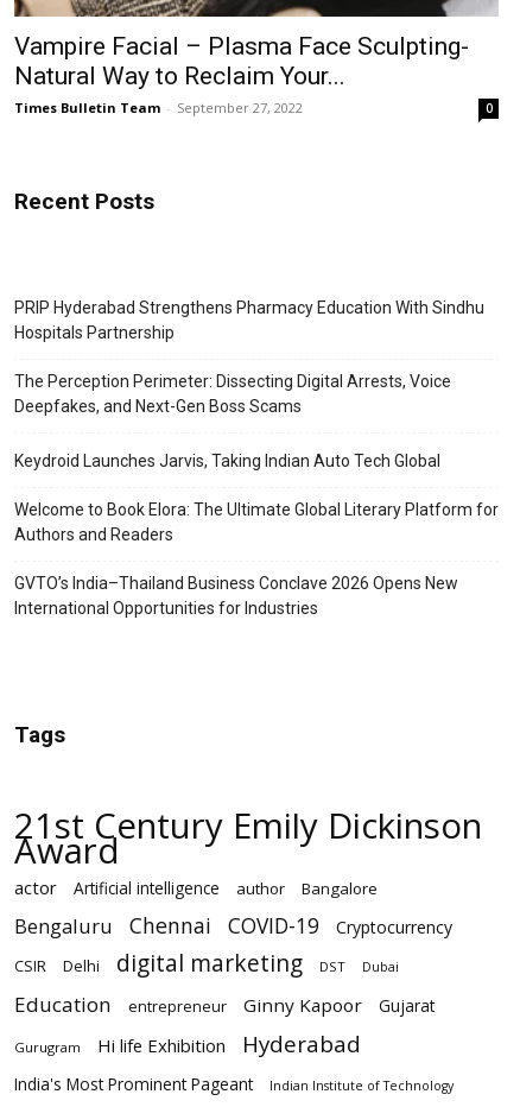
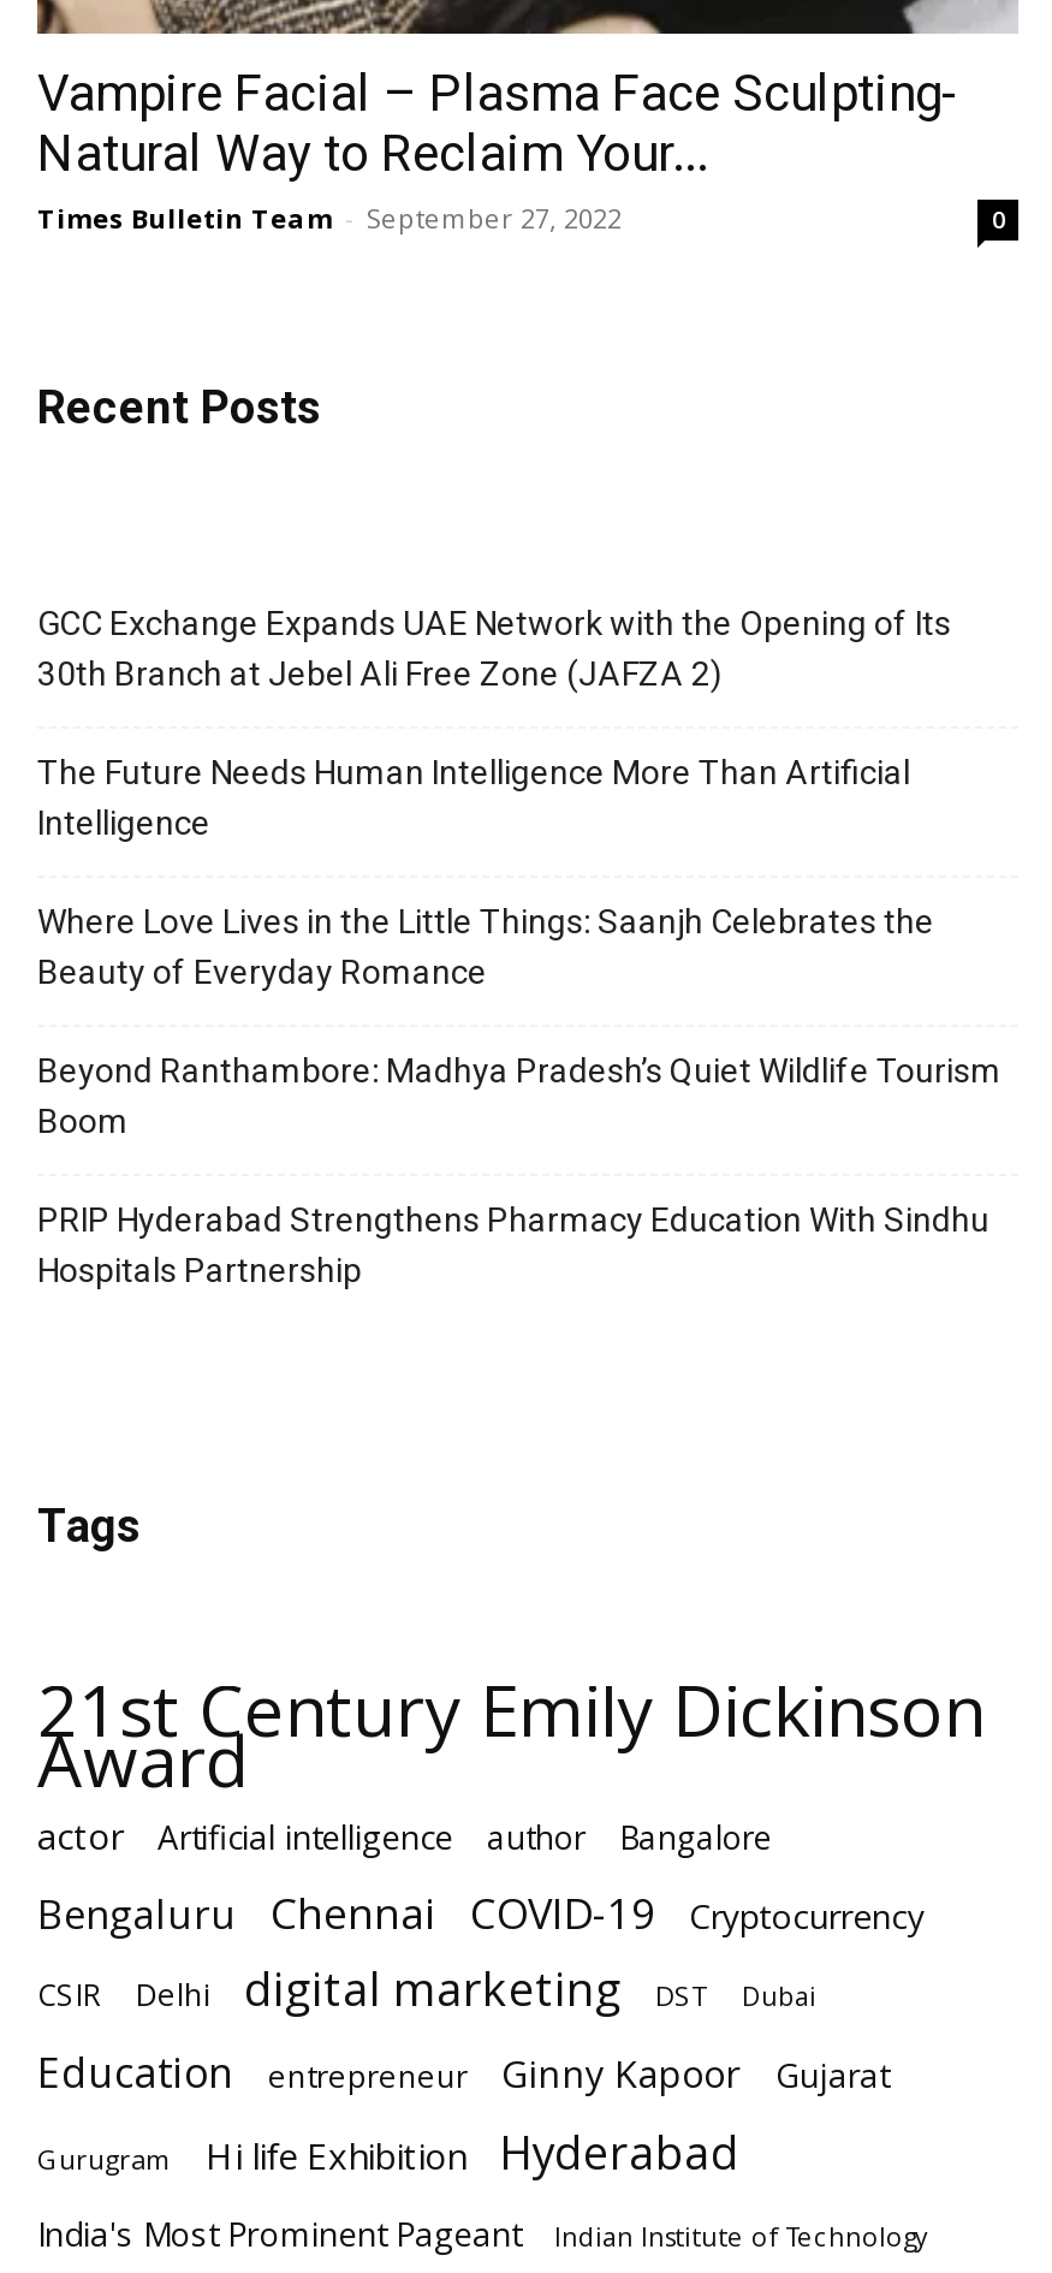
none -> [37,605,1002,1141] GCC Exchange Expands UAE Network with the Opening of Its | 30th Branch at Jebel Ali Free Zone (JAFZA 2) | The Future Needs Human Intelligence More Than Artificial | Intelligence | Where Love Lives in the Little Things: Saanjh Celebrates the | Beauty of Everyday Romance | Beyond Ranthambore: Madhya Pradesh’s Quiet Wildlife Tourism | Boom
moved [14,299,484,343] -> [37,1201,989,1290]: PRIP Hyderabad Strengthens Pharmacy Education With Sindhu | Hospitals Partnership
[14,372,499,618] The Perception Perimeter: Dissecting Digital Arrests, Voice | Deepfakes, and Next-Gen Boss Scams | Keydroid Launches Jarvis, Taking Indian Auto Tech Global | Welcome to Book Elora: The Ultimate Global Literary Platform for | Authors and Readers | GVTO’s India–Thailand Business Conclave 2026 Opens New | International Opportunities for Industries -> none

